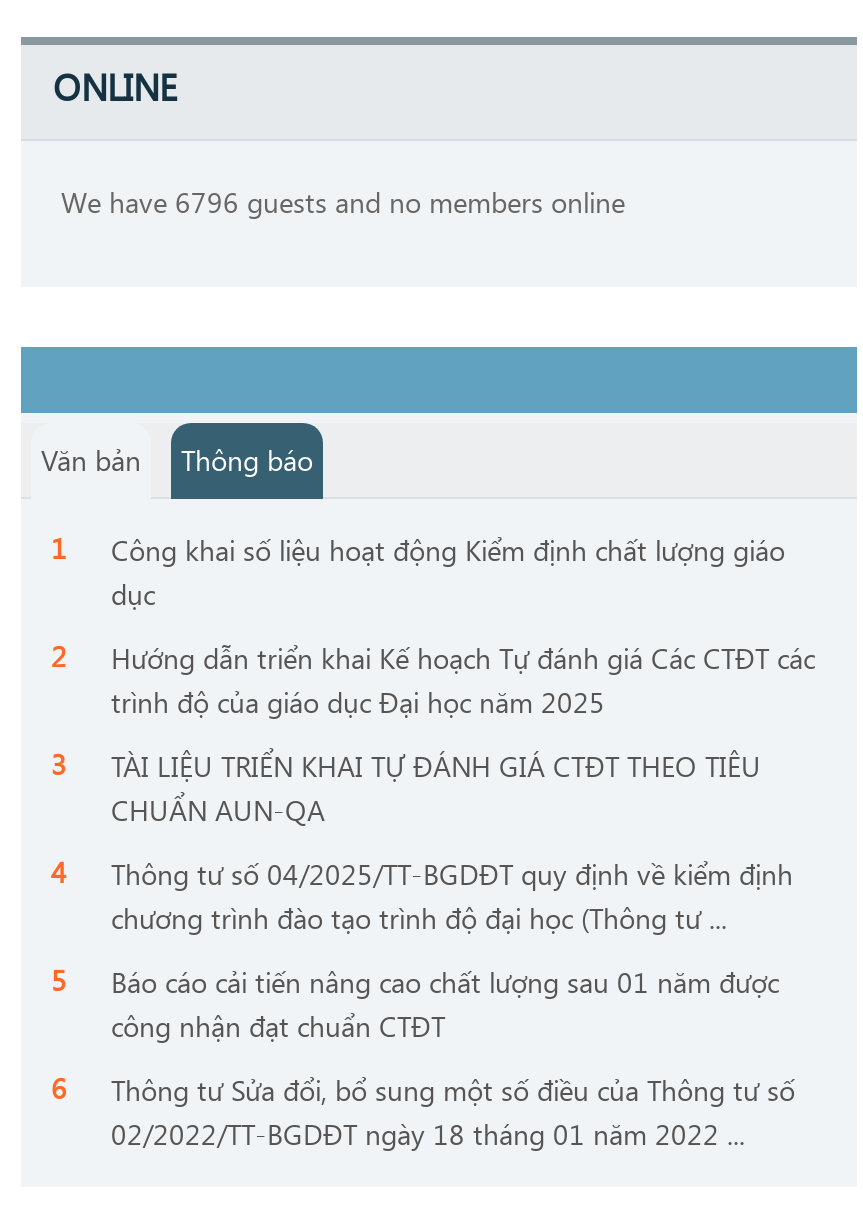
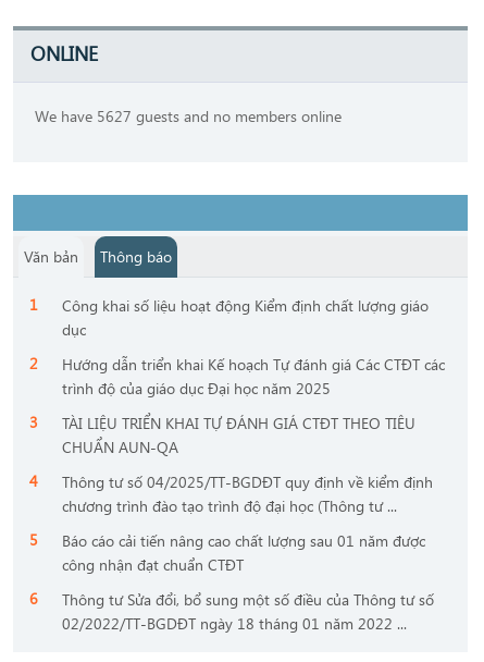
[61,183,625,221] We have 6796 guests and no members online -> [35,106,342,126] We have 5627 guests and no members online

